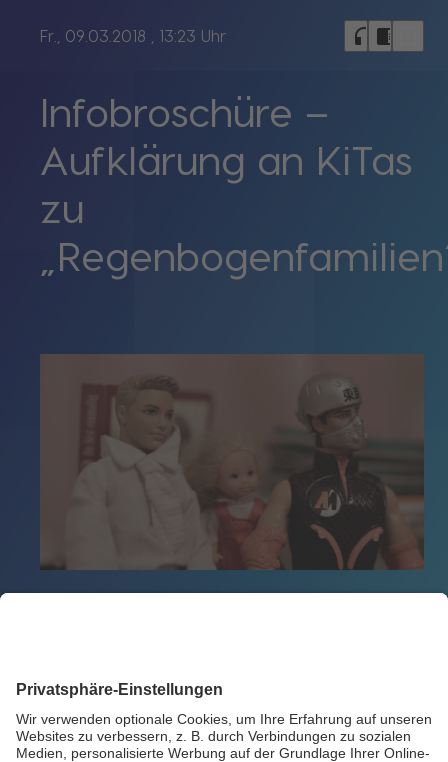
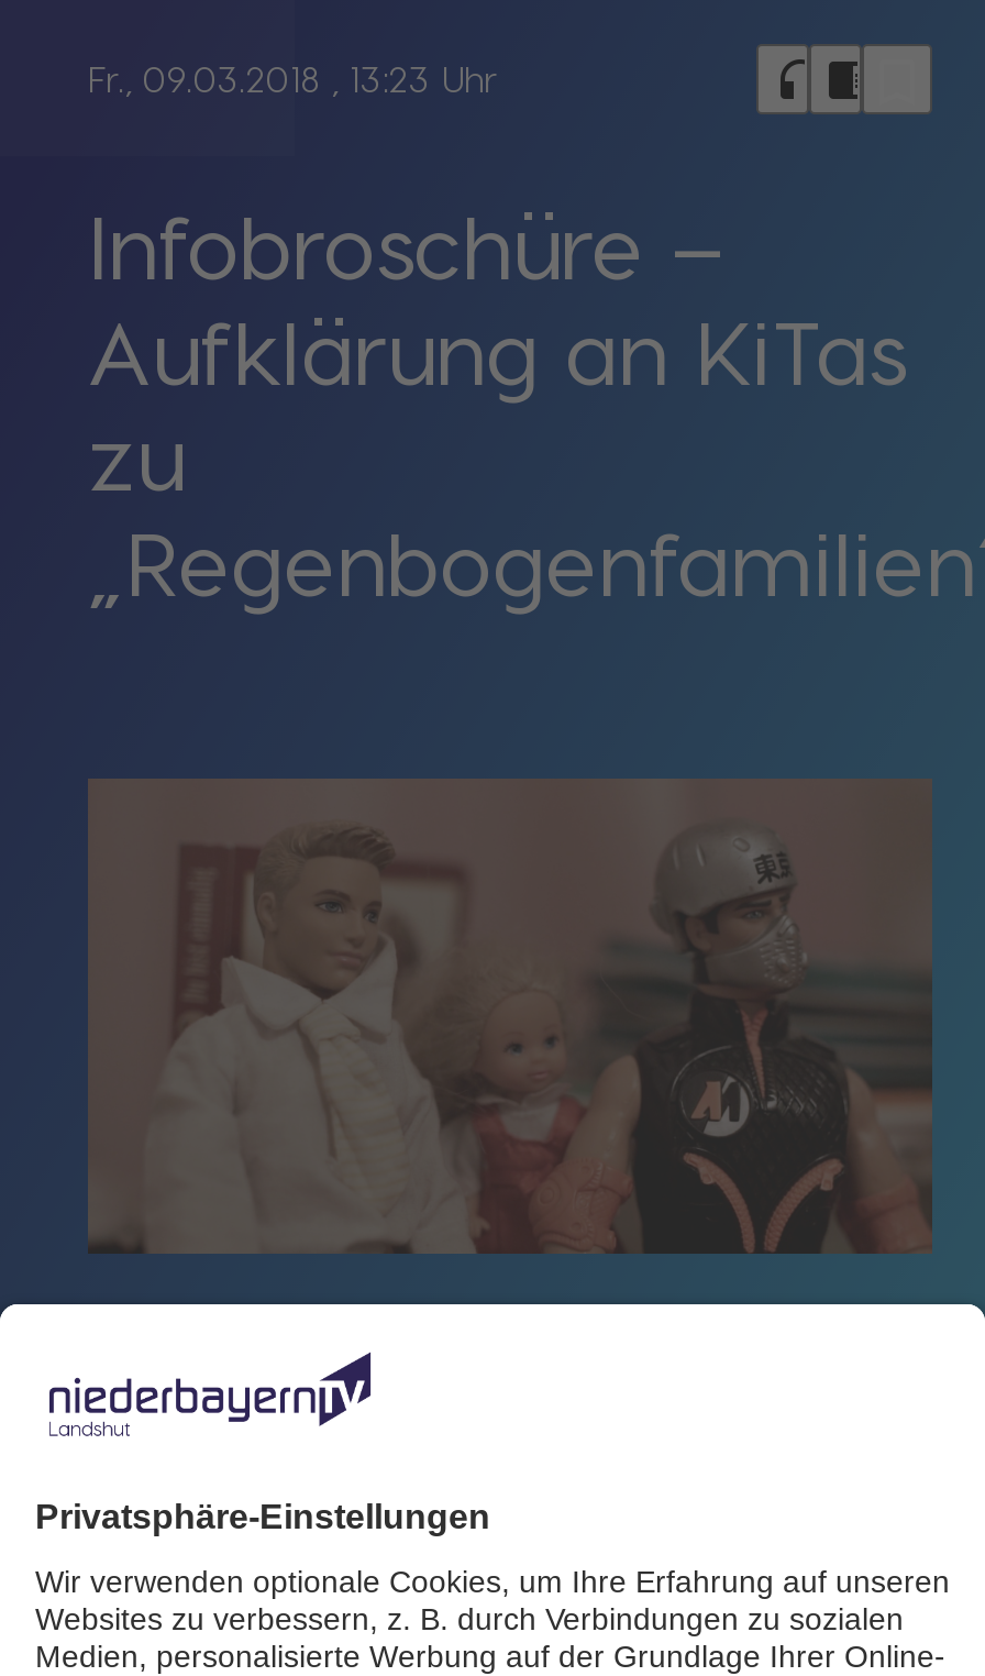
none -> [46,1350,374,1438] [image]

